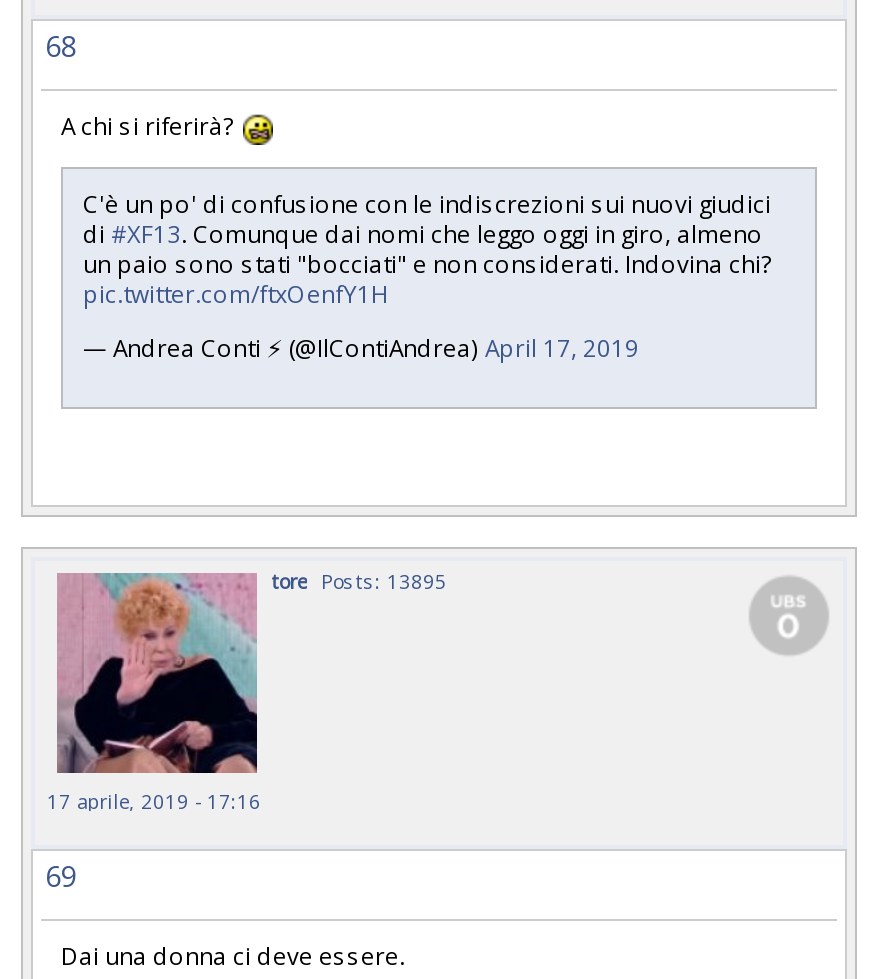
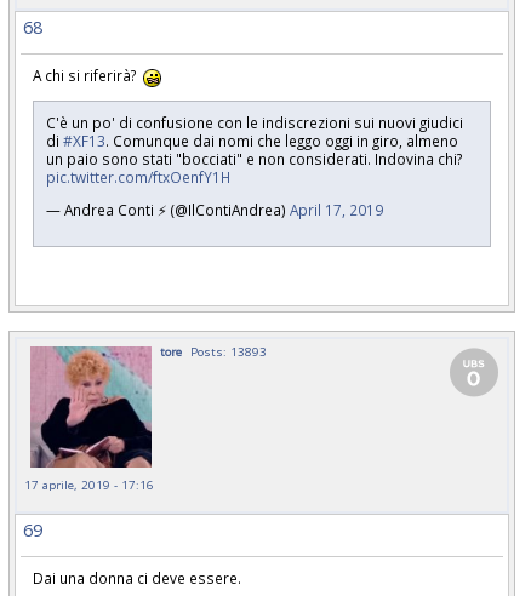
[271,566,447,594] tore Posts: 13895 -> [160,342,267,359] tore Posts: 13893

